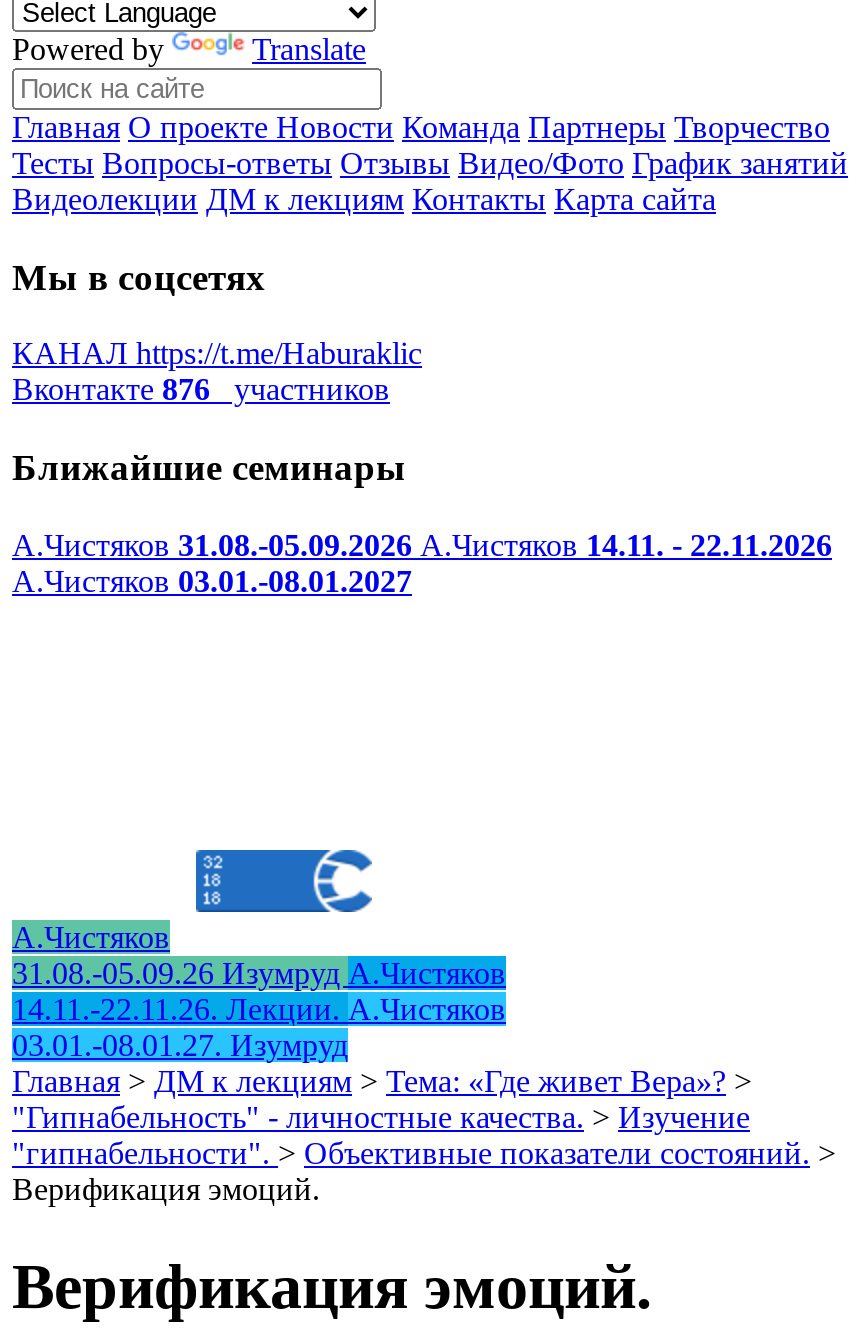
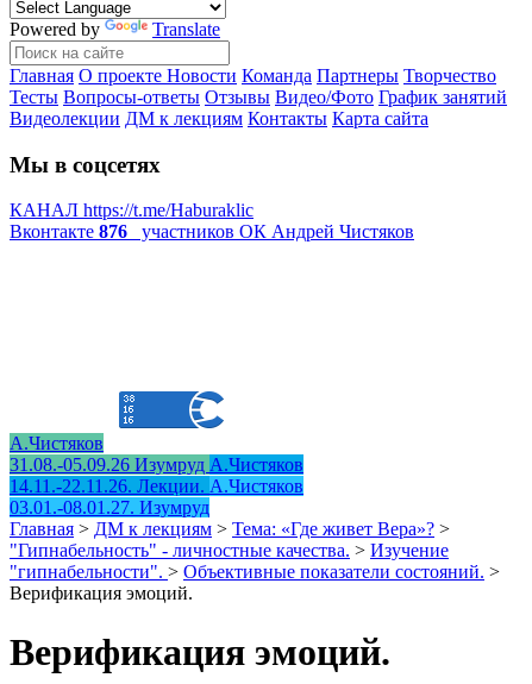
[12,373,832,598] Вконтакте 876 участников | Ближайшие семинары | А.Чистяков 31.08.-05.09.2026 А.Чистяков 14.11. - 22.11.2026 | А.Чистяков 03.01.-08.01.2027 -> [10,222,414,242] Вконтакте 876 участников ОК Андрей Чистяков

